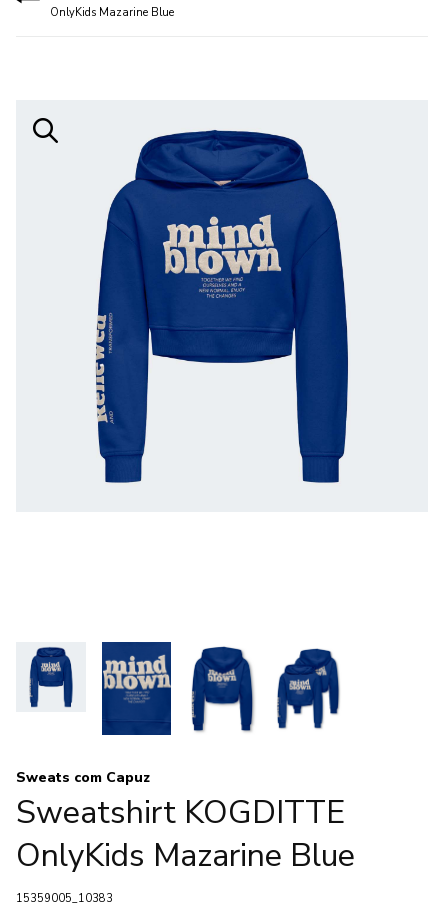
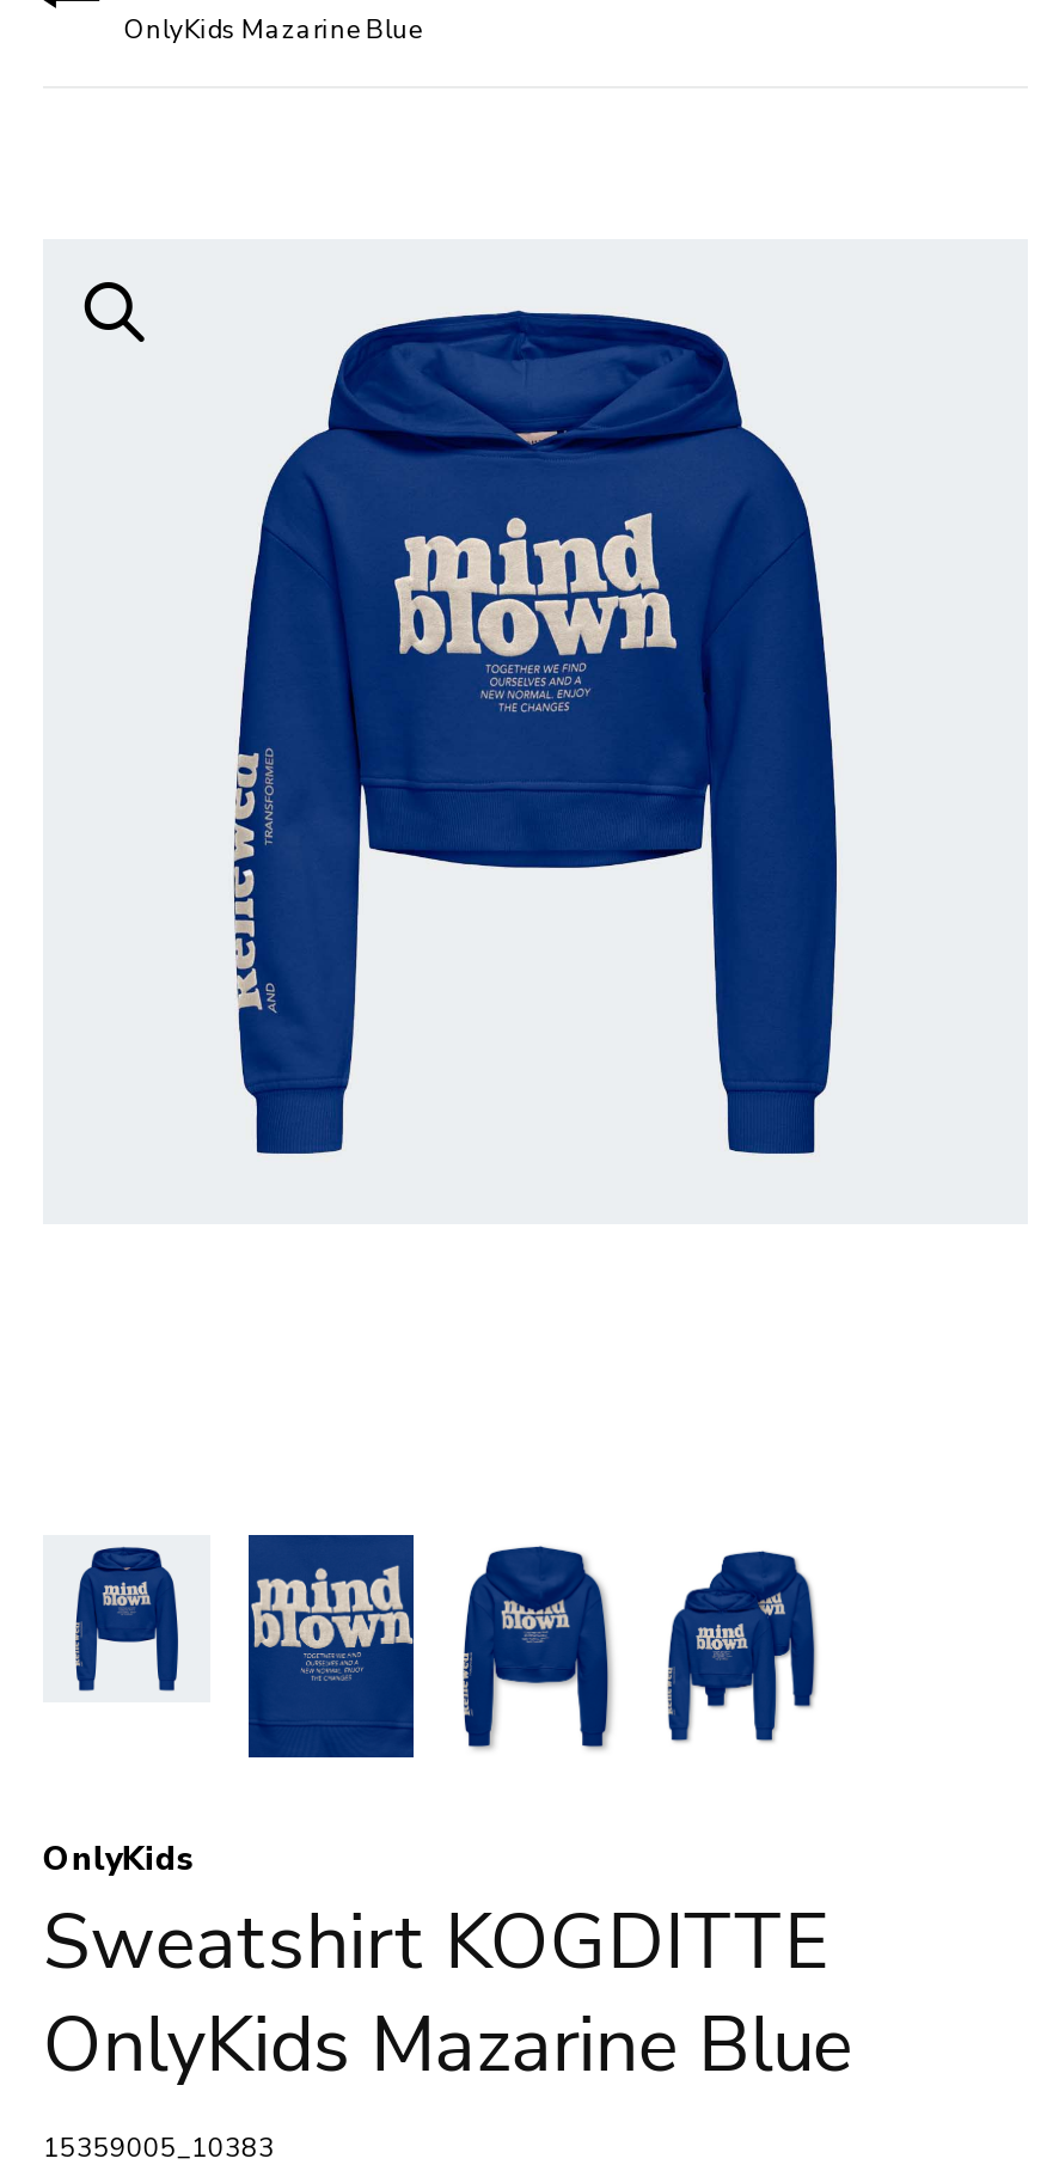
[16,768,150,787] Sweats com Capuz -> [43,1836,196,1881] OnlyKids

